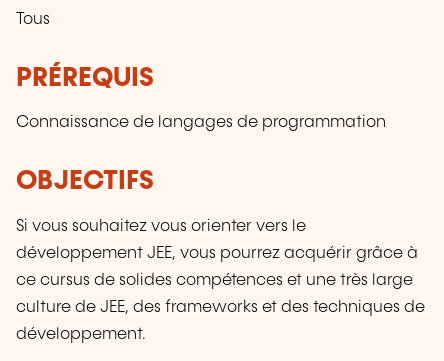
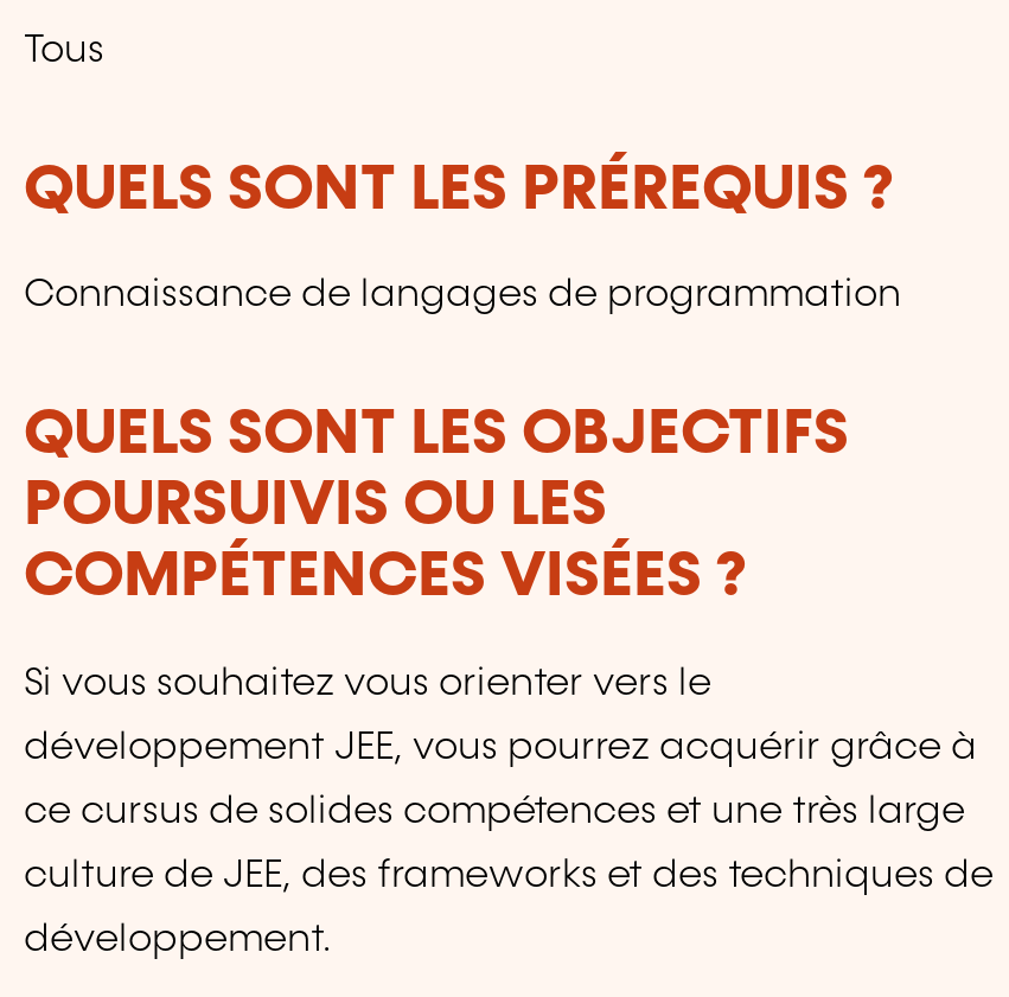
[16,65,154,92] PRÉREQUIS -> [24,158,894,222] QUELS SONT LES PRÉREQUIS ?
[16,168,154,195] OBJECTIFS -> [24,403,849,610] QUELS SONT LES OBJECTIFS | POURSUIVIS OU LES | COMPÉTENCES VISÉES ?

